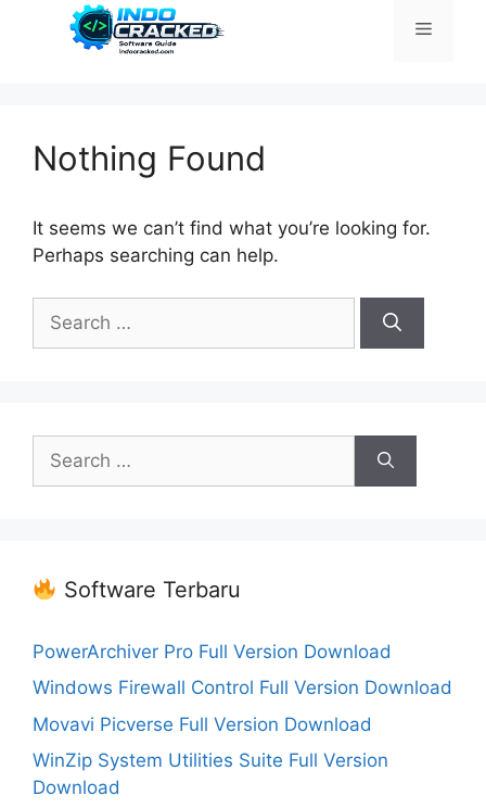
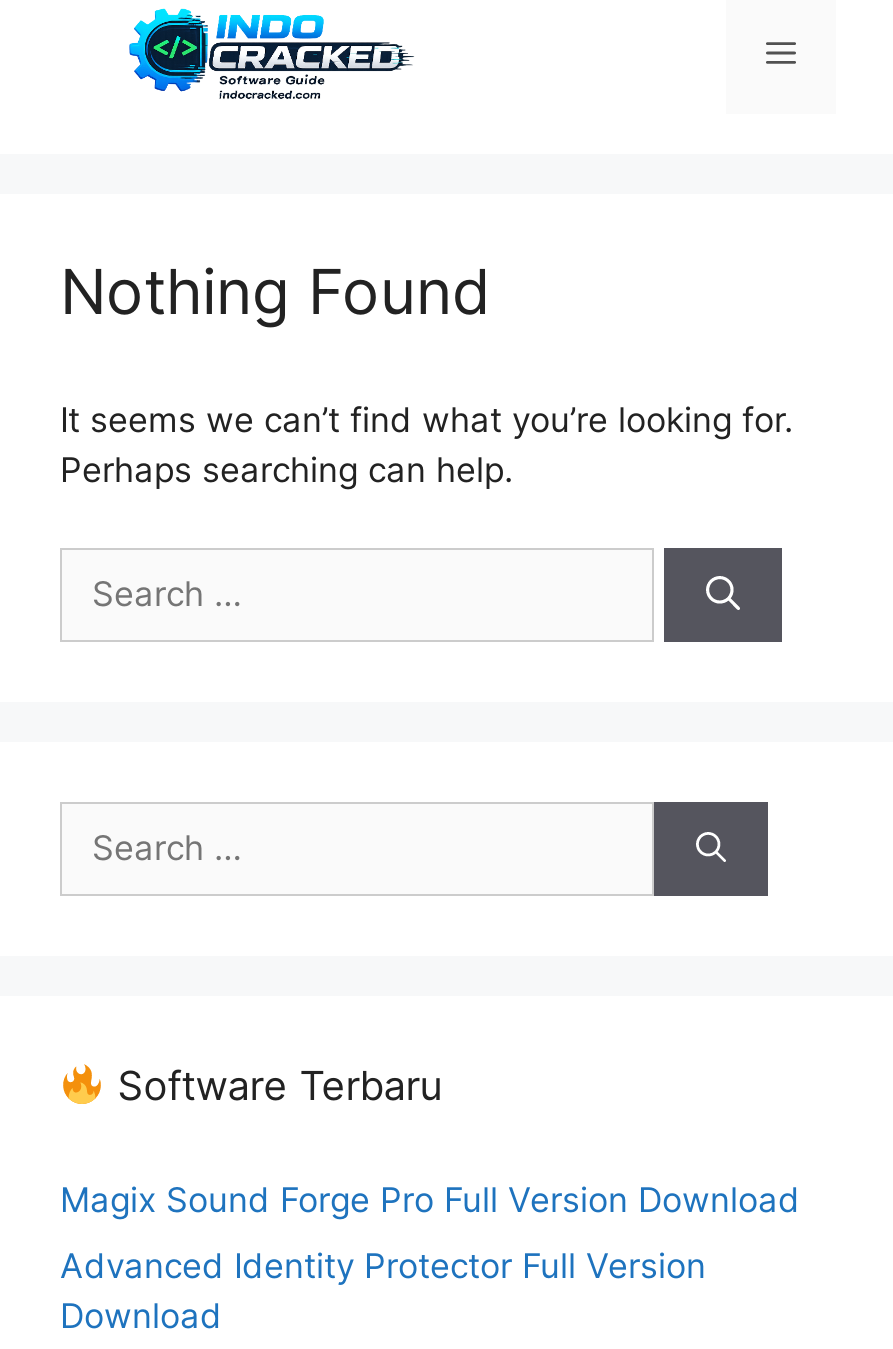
[33,640,452,771] PowerArchiver Pro Full Version Download | Windows Firewall Control Full Version Download | Movavi Picverse Full Version Download | WinZip System Utilities Suite Full Version -> [60,1179,800,1286] Magix Sound Forge Pro Full Version Download | Advanced Identity Protector Full Version

